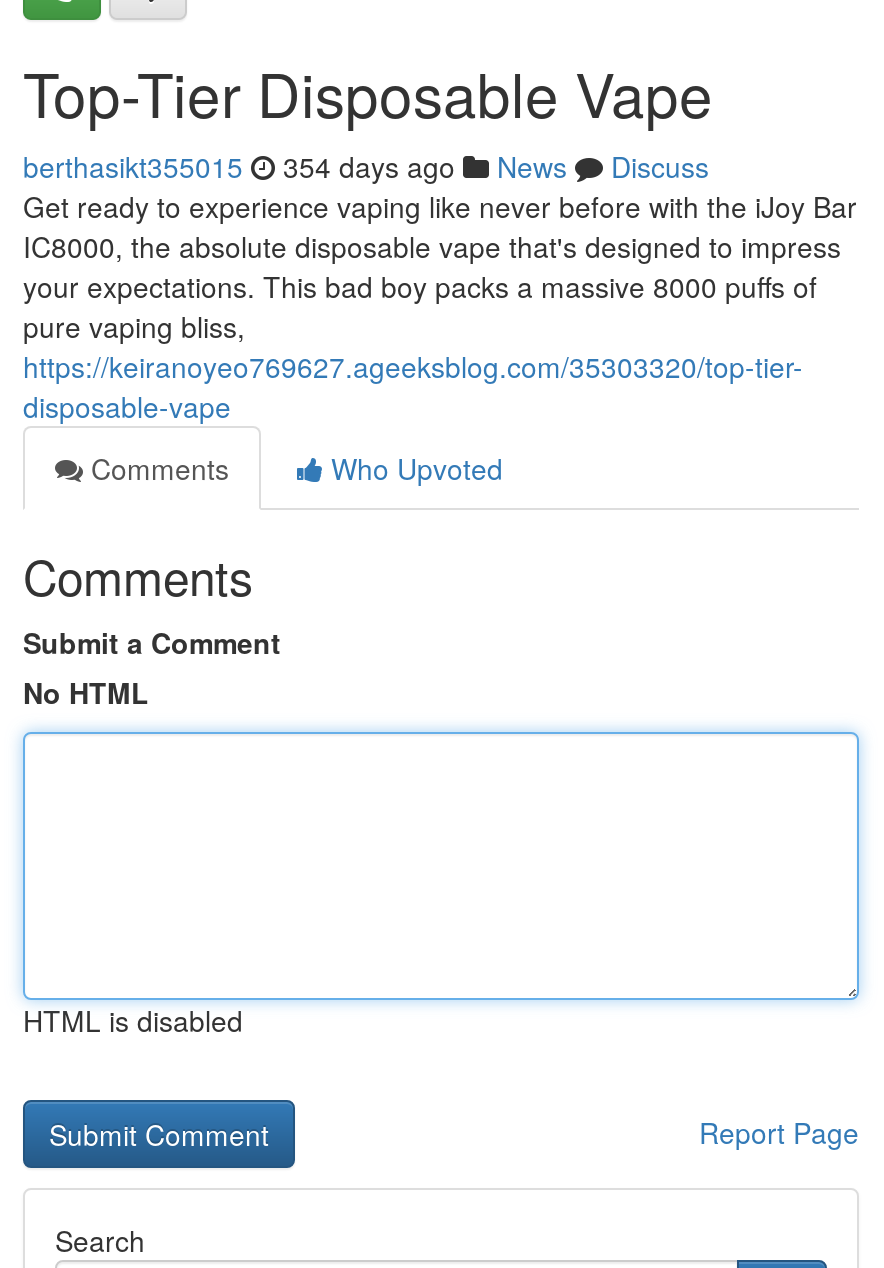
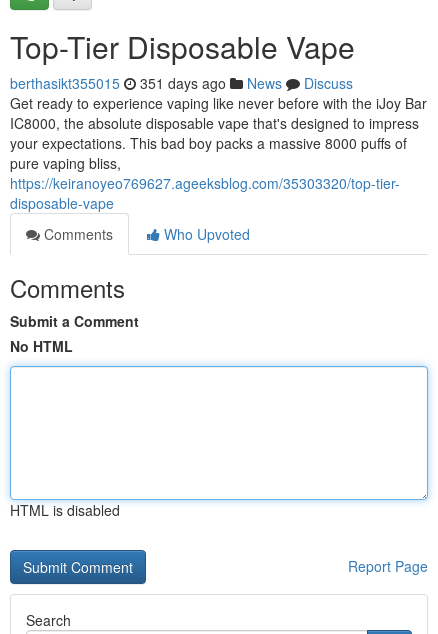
[23,146,709,186] berthasikt355015 354 days ago News Discuss -> [10,73,353,93] berthasikt355015 351 days ago News Discuss

